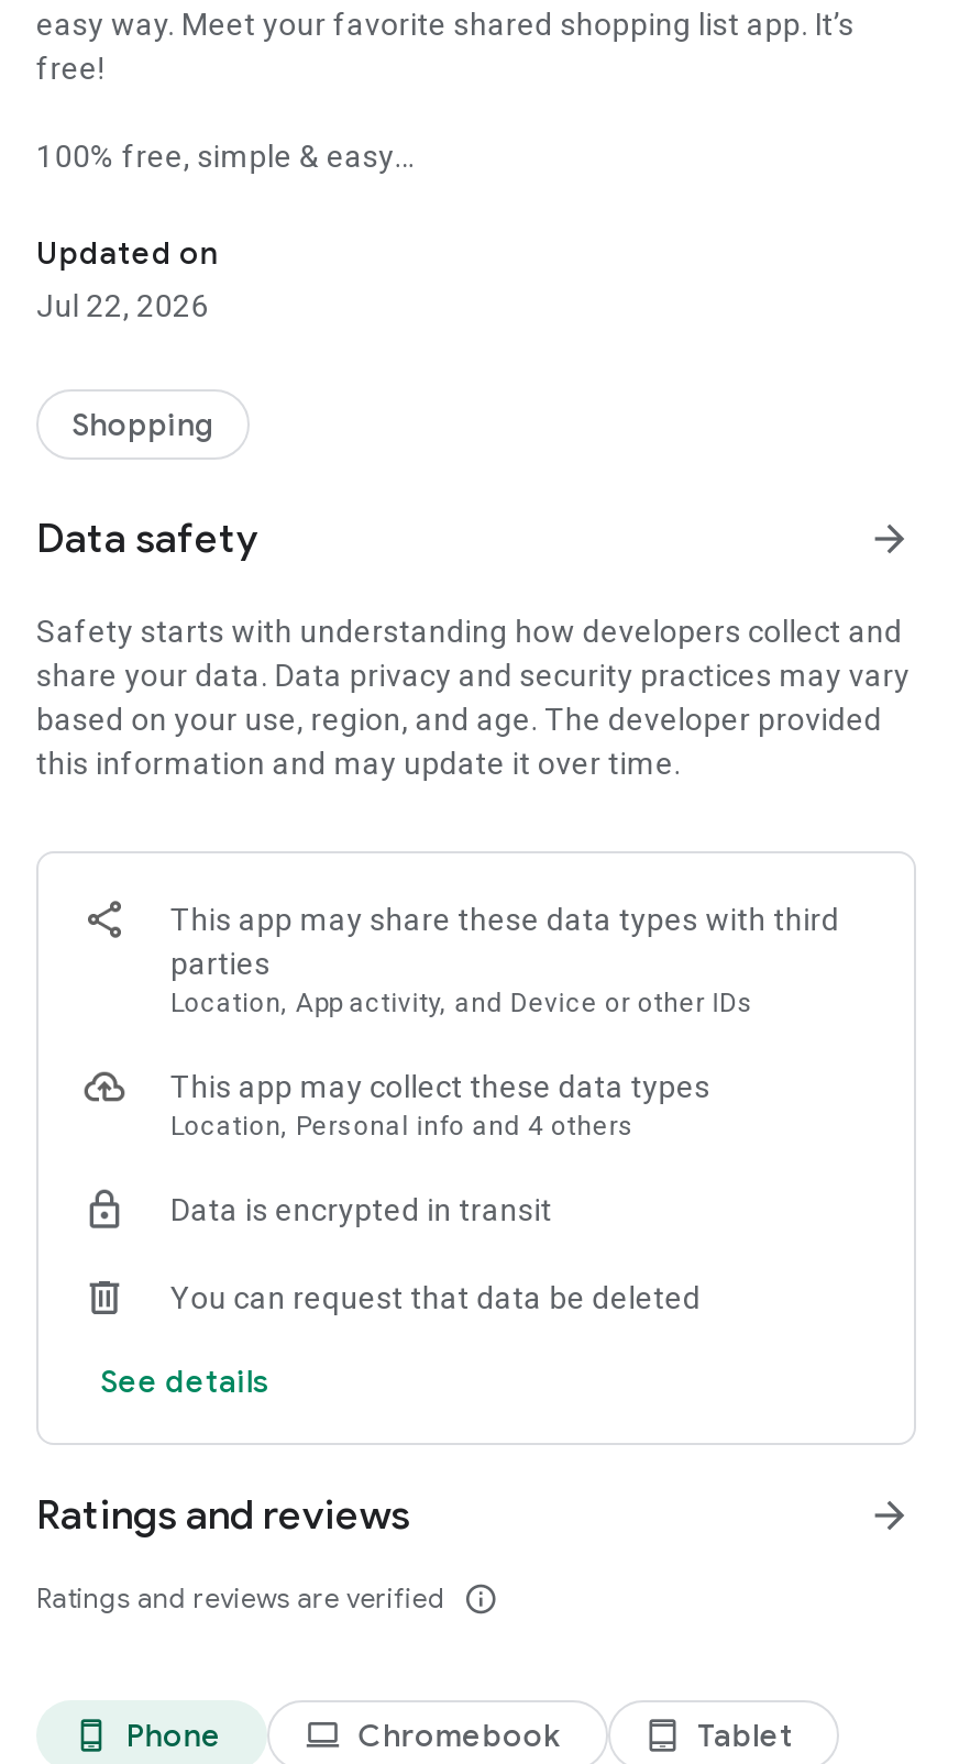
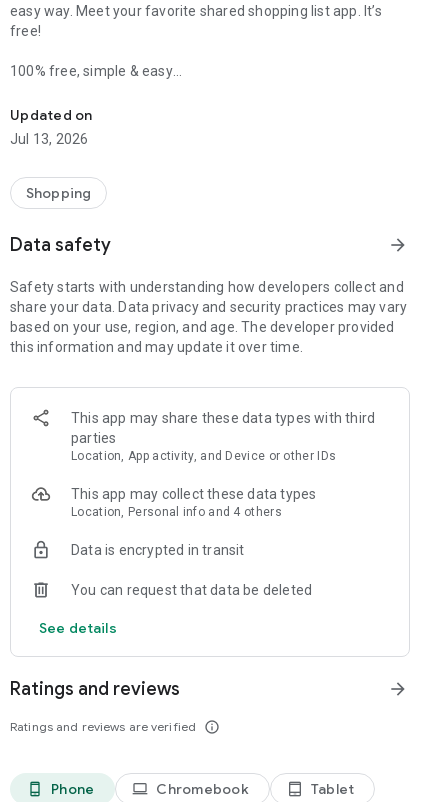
[36,288,209,323] Jul 22, 2026 -> [10,131,88,147] Jul 13, 2026

